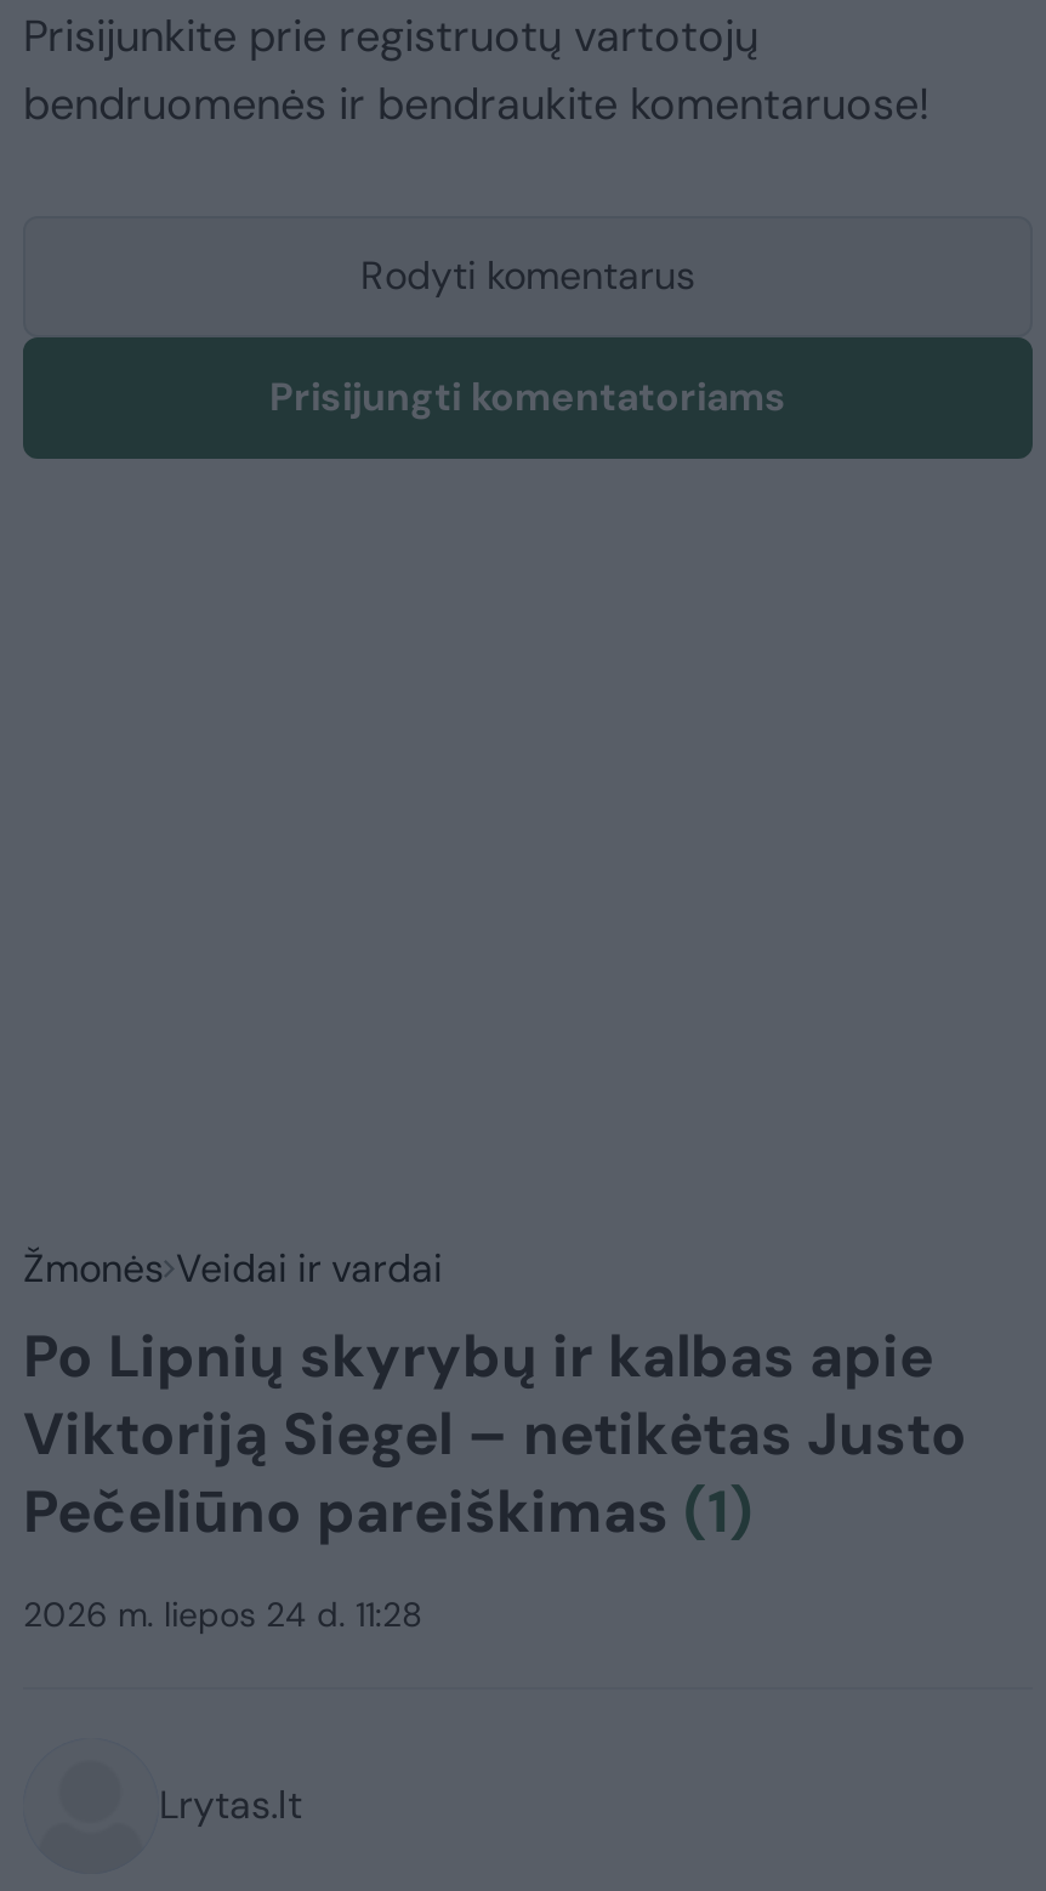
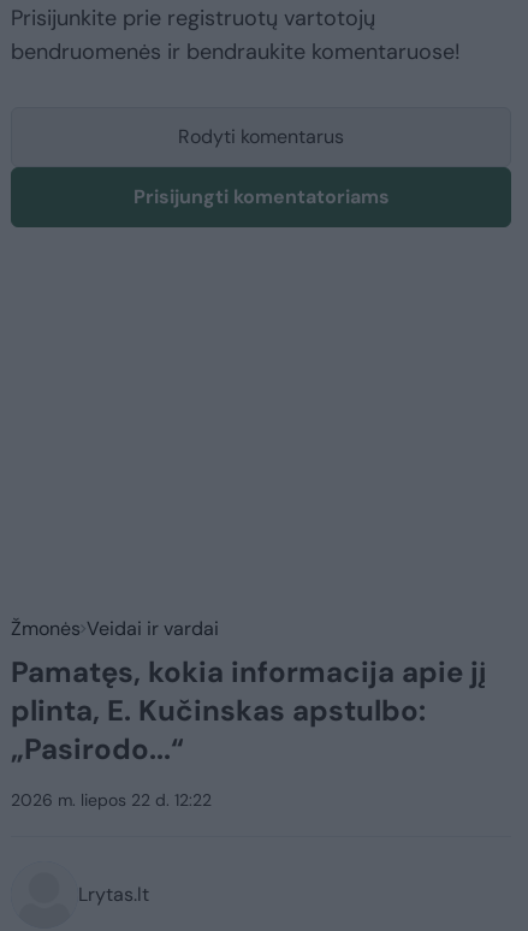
[23,1318,967,1549] Po Lipnių skyrybų ir kalbas apie | Viktoriją Siegel – netikėtas Justo | Pečeliūno pareiškimas (1) -> [11,653,486,768] Pamatęs, kokia informacija apie jį | plinta, E. Kučinskas apstulbo: | „Pasirodo...“
[23,1593,423,1636] 2026 m. liepos 24 d. 11:28 -> [11,789,212,811] 2026 m. liepos 22 d. 12:22

